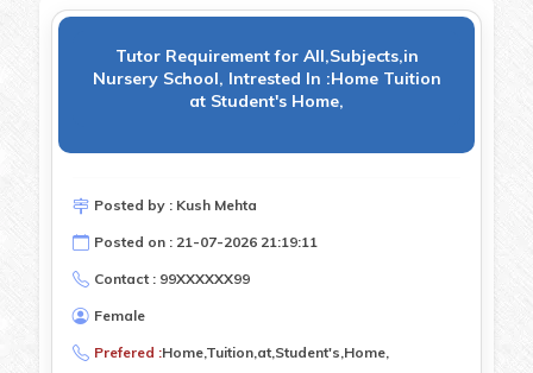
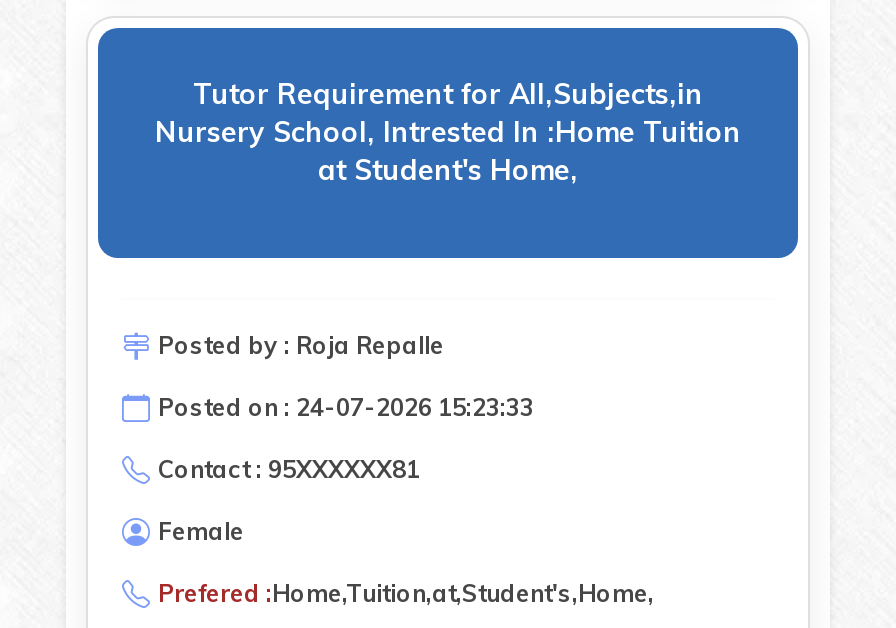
[94,196,257,214] Posted by : Kush Mehta -> [158,330,444,360] Posted by : Roja Repalle
[94,233,318,251] Posted on : 21-07-2026 21:19:11 -> [158,392,534,422] Posted on : 24-07-2026 15:23:33
[94,270,250,287] Contact : 99XXXXXX99 -> [158,454,420,484] Contact : 95XXXXXX81

